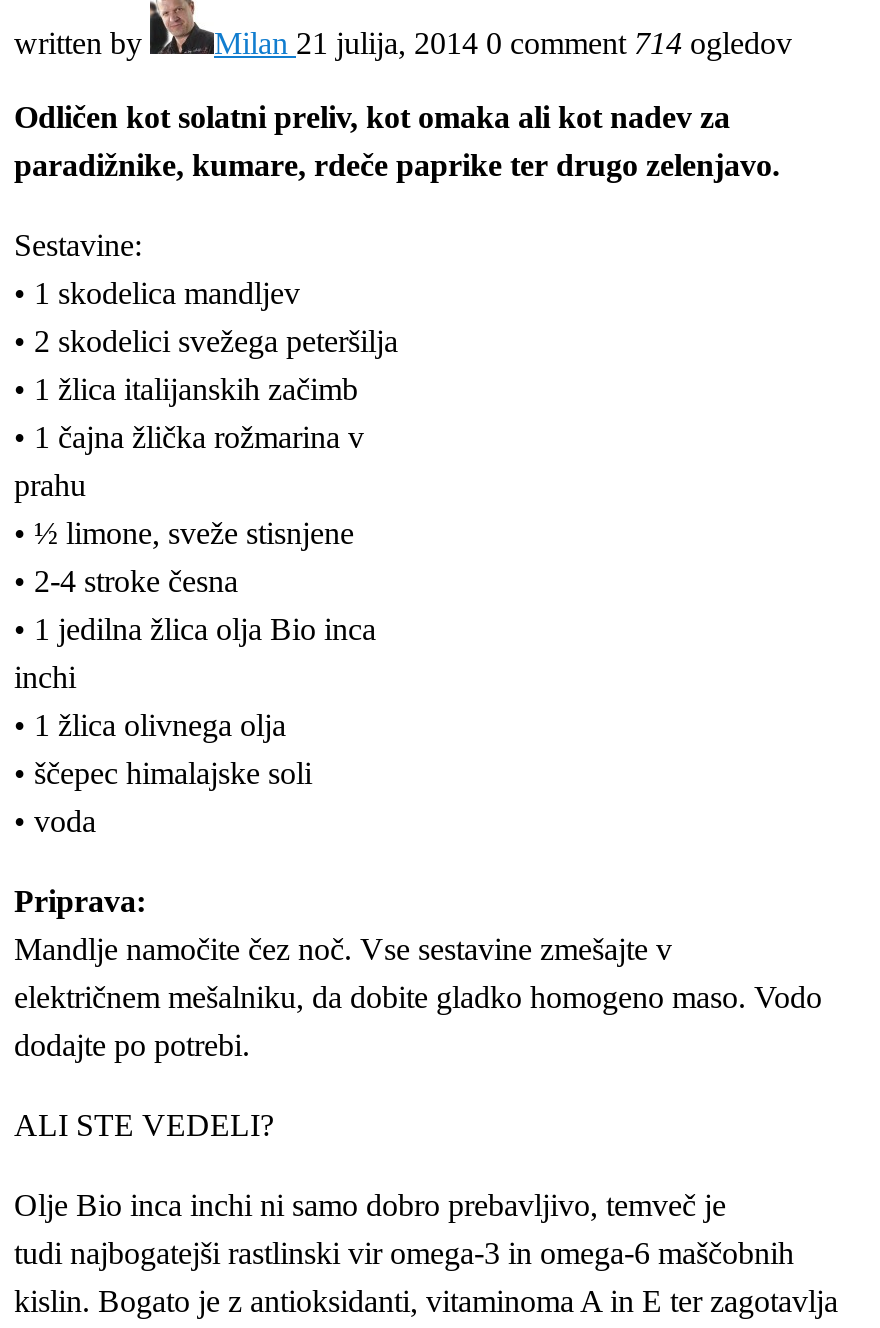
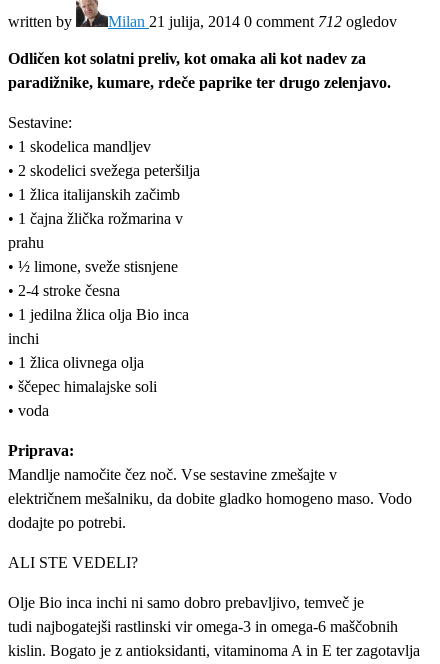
[214,26,792,60] Milan 21 julija, 2014 0 comment 714 ogledov -> [108,13,397,30] Milan 21 julija, 2014 0 comment 712 ogledov

